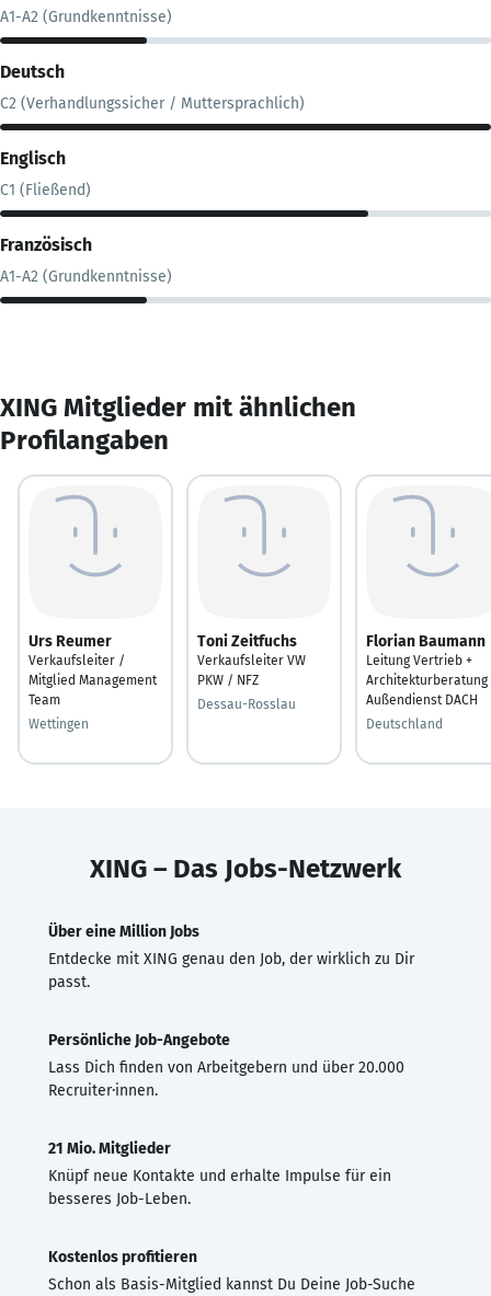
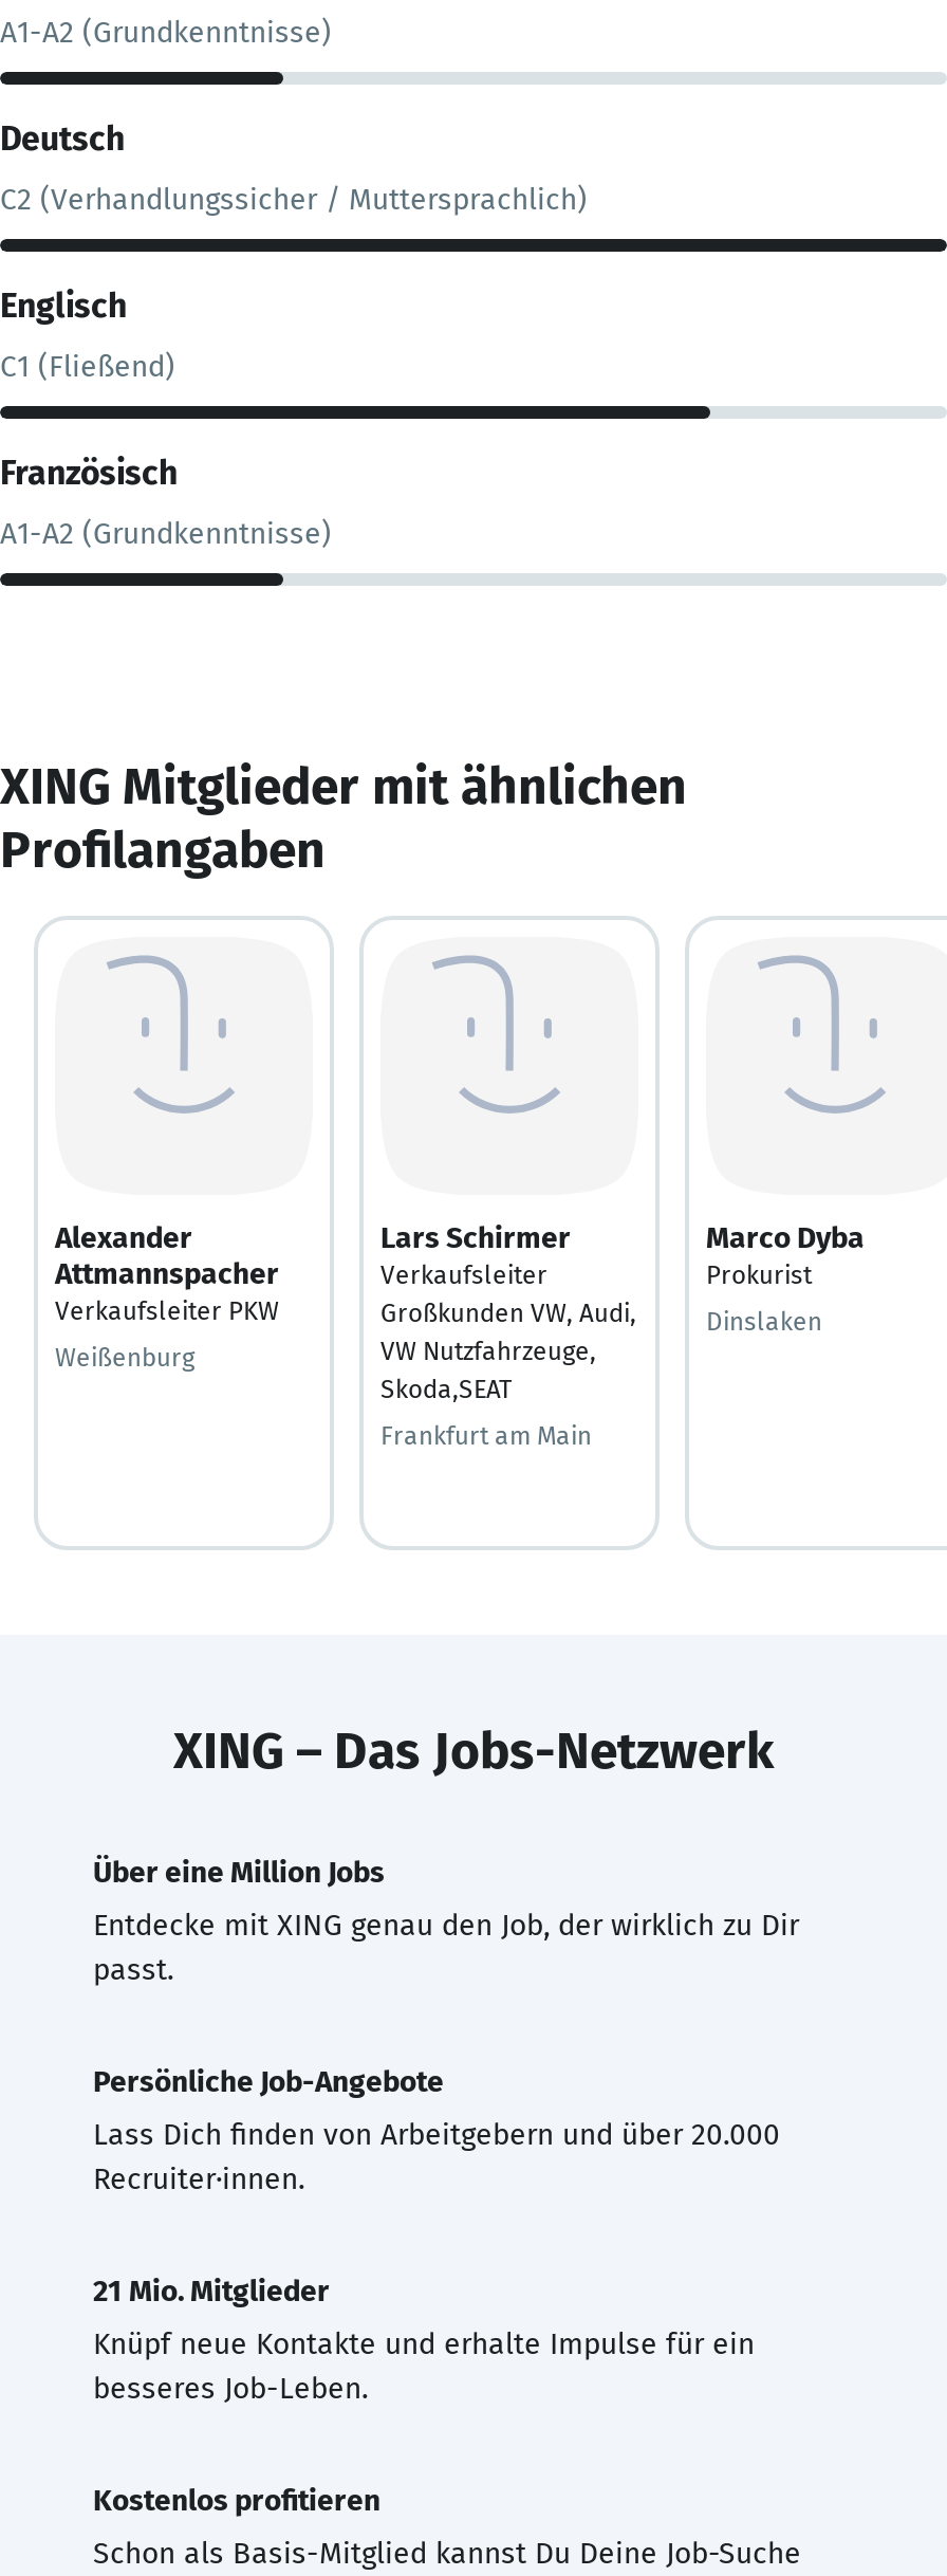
[28,632,157,707] Urs Reumer | Verkaufsleiter / | Mitglied Management | Team -> [55,1219,279,1325] Alexander | Attmannspacher | Verkaufsleiter PKW
[197,632,306,687] Toni Zeitfuchs | Verkaufsleiter VW | PKW / NFZ -> [380,1219,636,1403] Lars Schirmer | Verkaufsleiter | Großkunden VW, Audi, | VW Nutzfahrzeuge, | Skoda,SEAT
[366,632,488,707] Florian Baumann | Leitung Vertrieb + | Architekturberatung | Außendienst DACH -> [706,1219,865,1289] Marco Dyba | Prokurist
[197,696,296,712] Dessau-Rosslau -> [380,1420,592,1450] Frankfurt am Main
[28,716,89,731] Wettingen -> [55,1342,194,1372] Weißenburg
[366,716,443,731] Deutschland -> [706,1306,822,1336] Dinslaken

